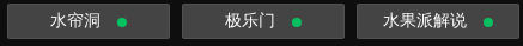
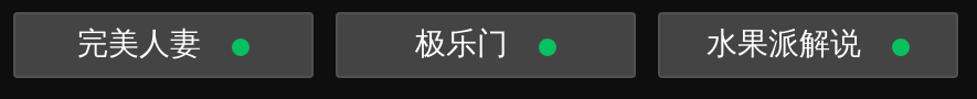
[50,12,101,29] 水帘洞 -> [77,28,201,61] 完美人妻

